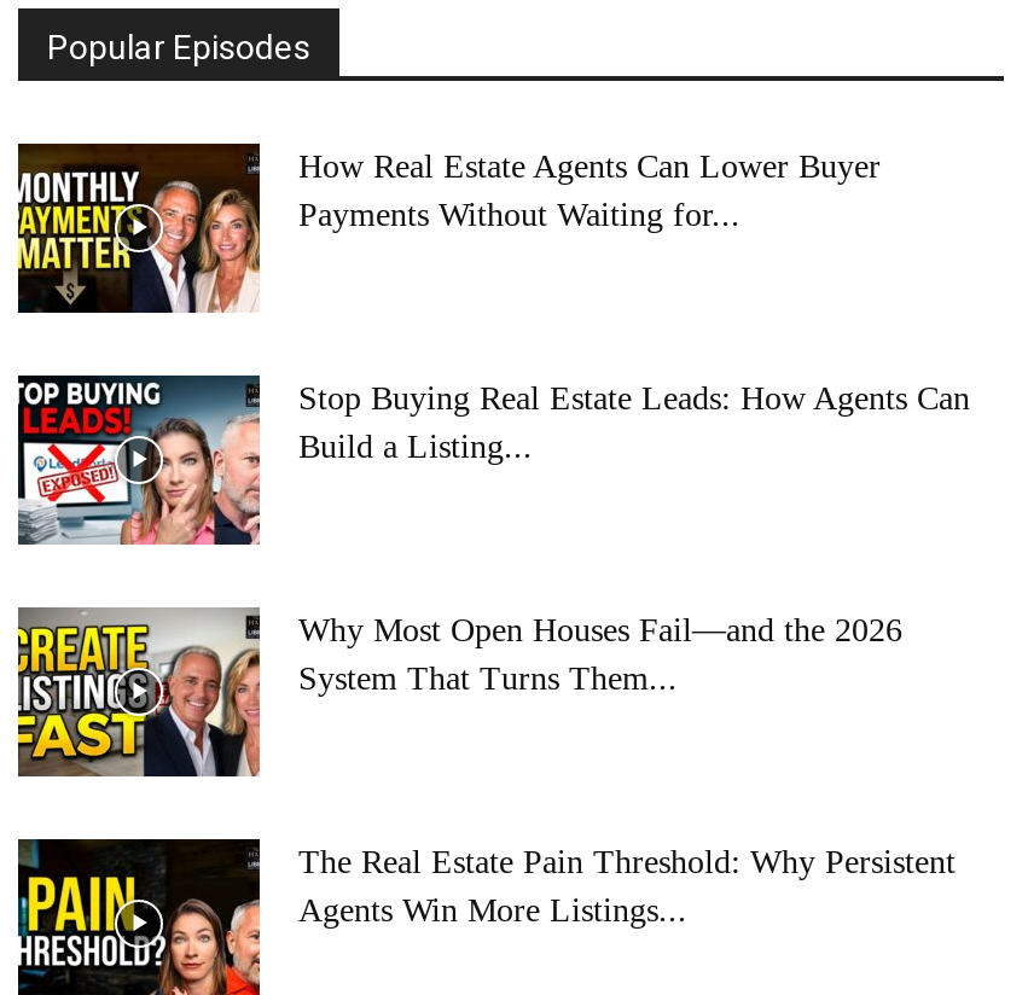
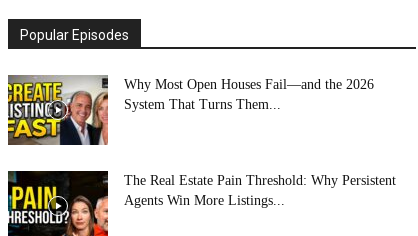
[16,142,881,314] [image] | How Real Estate Agents Can Lower Buyer | Payments Without Waiting for... -> none
[18,372,970,546] [image] | Stop Buying Real Estate Leads: How Agents Can | Build a Listing... -> none

